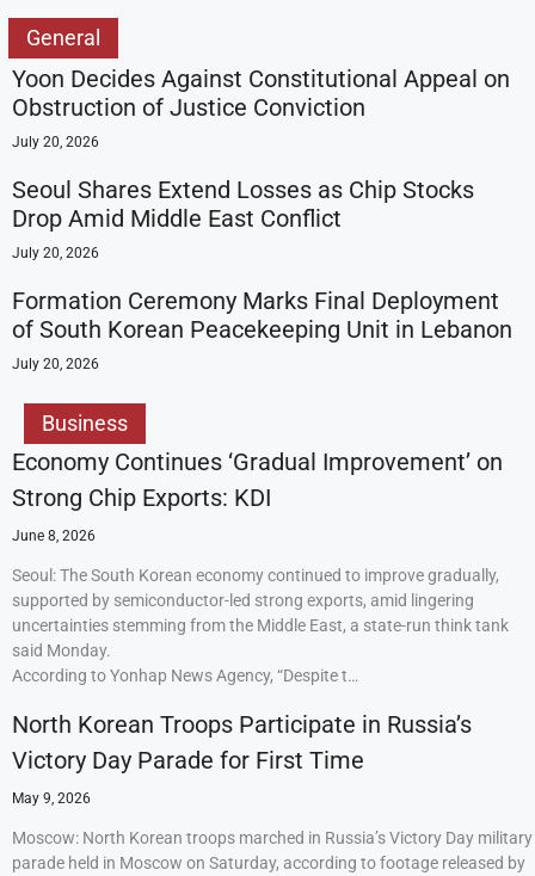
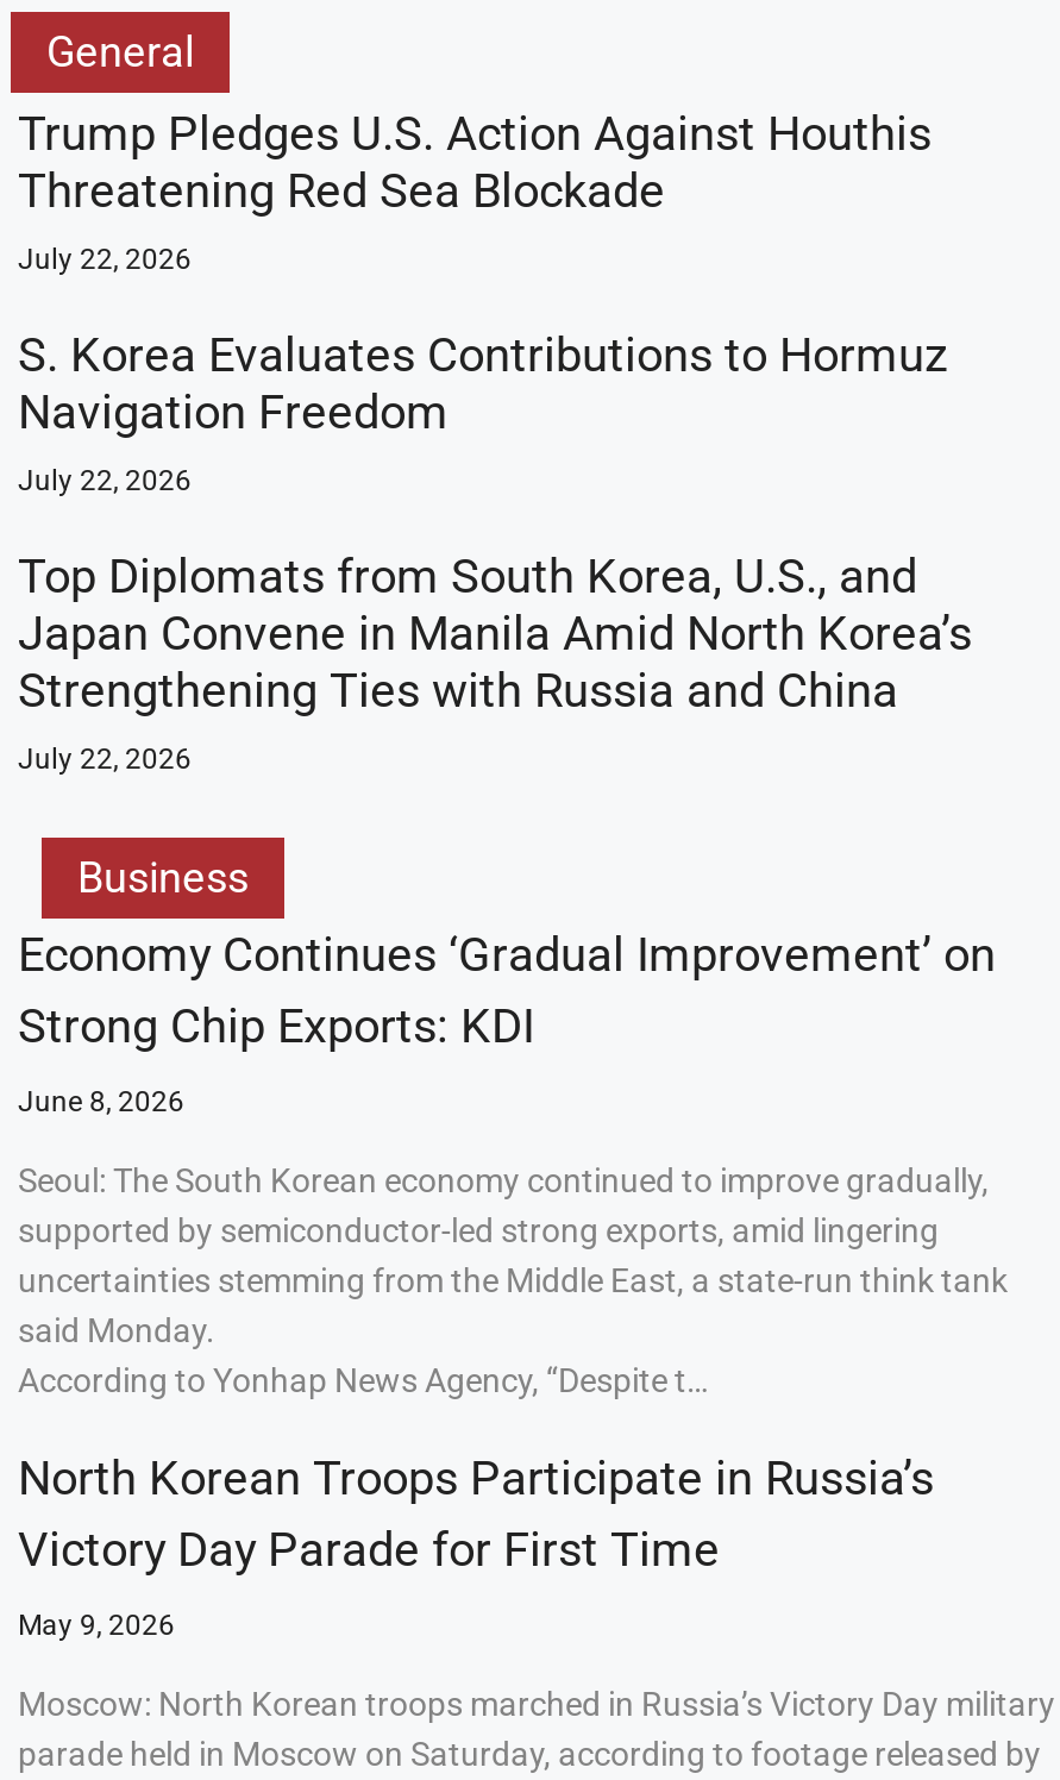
[12,64,510,150] Yoon Decides Against Constitutional Appeal on | Obstruction of Justice Conviction | July 20, 2026 -> [18,105,932,276] Trump Pledges U.S. Action Against Houthis | Threatening Red Sea Blockade | July 22, 2026
[12,175,474,261] Seoul Shares Extend Losses as Chip Stocks | Drop Amid Middle East Conflict | July 20, 2026 -> [18,326,948,497] S. Korea Evaluates Contributions to Hormuz | Navigation Freedom | July 22, 2026
[12,286,512,372] Formation Ceremony Marks Final Deployment | of South Korean Peacekeeping Unit in Lebanon | July 20, 2026 -> [18,547,972,776] Top Diplomats from South Korea, U.S., and | Japan Convene in Manila Amid North Korea’s | Strengthening Ties with Russia and China | July 22, 2026

